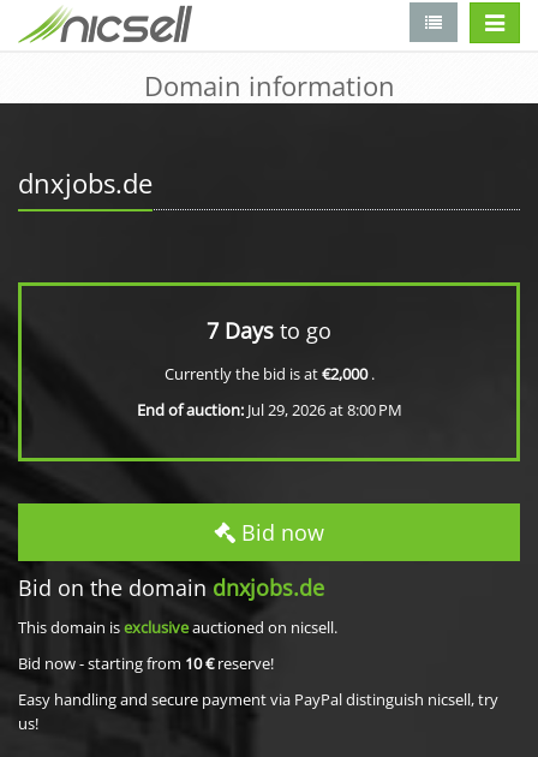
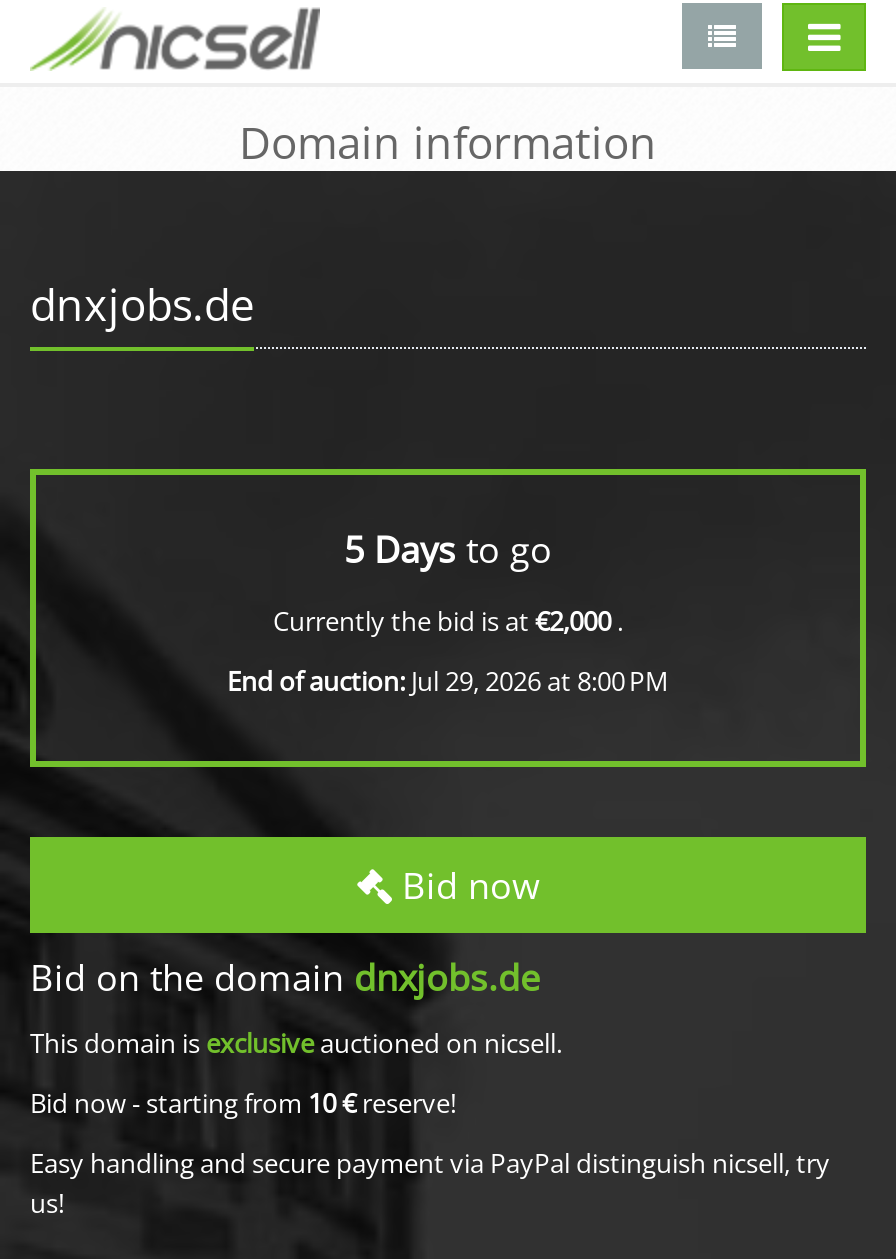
[207,316,331,345] 7 Days to go -> [344,525,552,573] 5 Days to go

